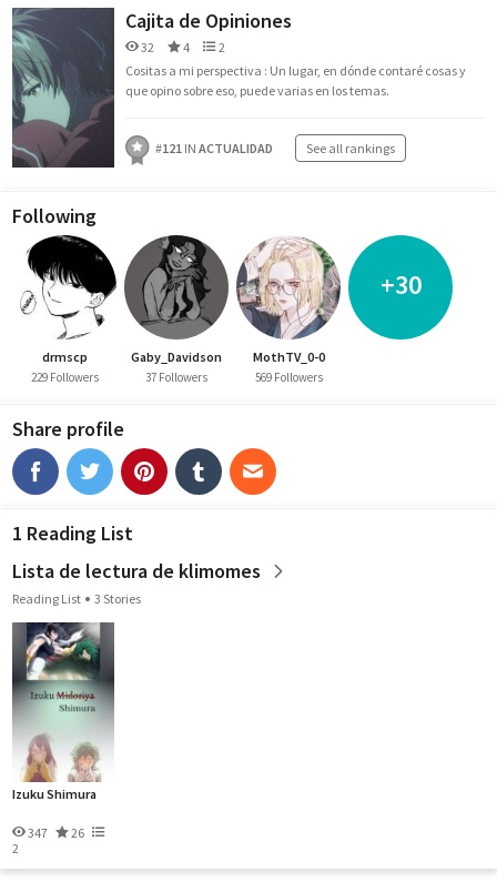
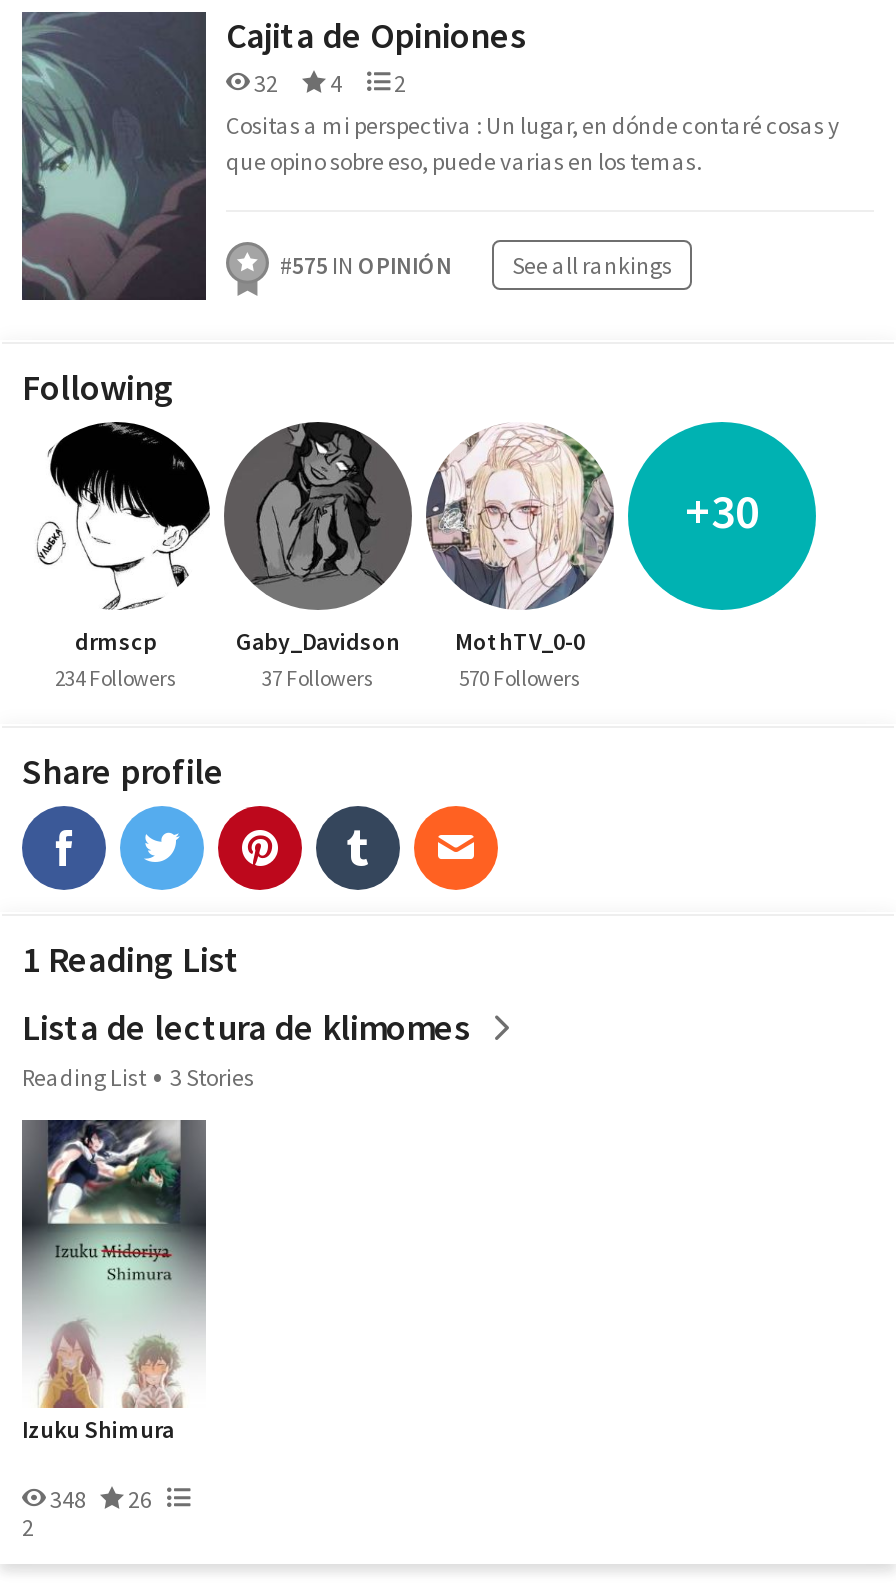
[155,140,273,156] #121 IN ACTUALIDAD -> [280,250,452,280] #575 IN OPINIÓN
[31,369,98,385] 229 Followers -> [55,664,177,692] 234 Followers
[255,369,322,385] 569 Followers -> [459,664,581,692] 570 Followers
[26,824,87,841] 347 26 -> [46,1484,156,1514] 348 26

